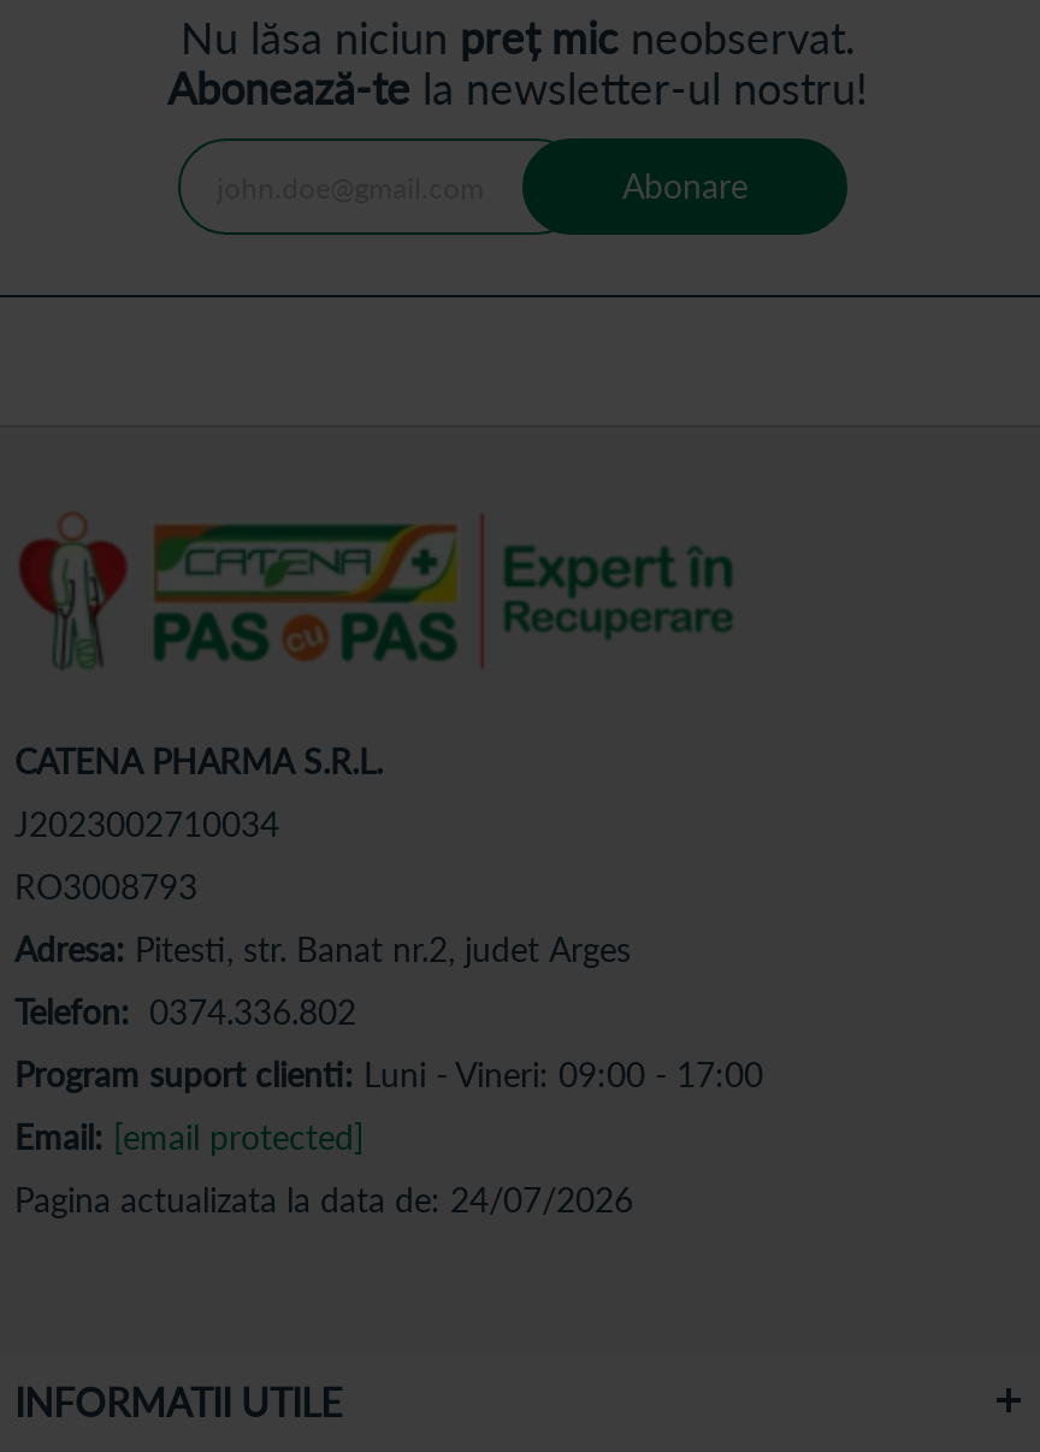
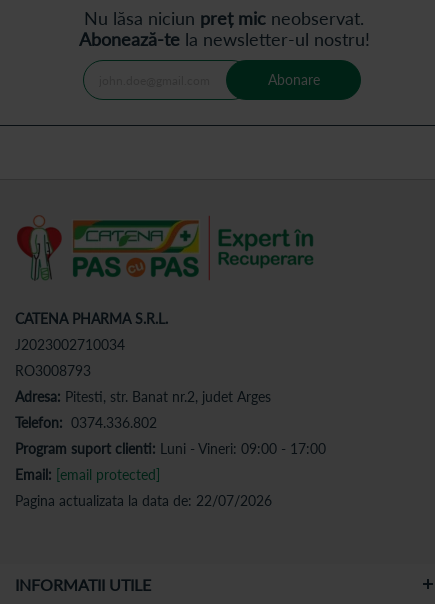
[14,1179,633,1220] Pagina actualizata la data de: 24/07/2026 -> [15,492,272,509] Pagina actualizata la data de: 22/07/2026

